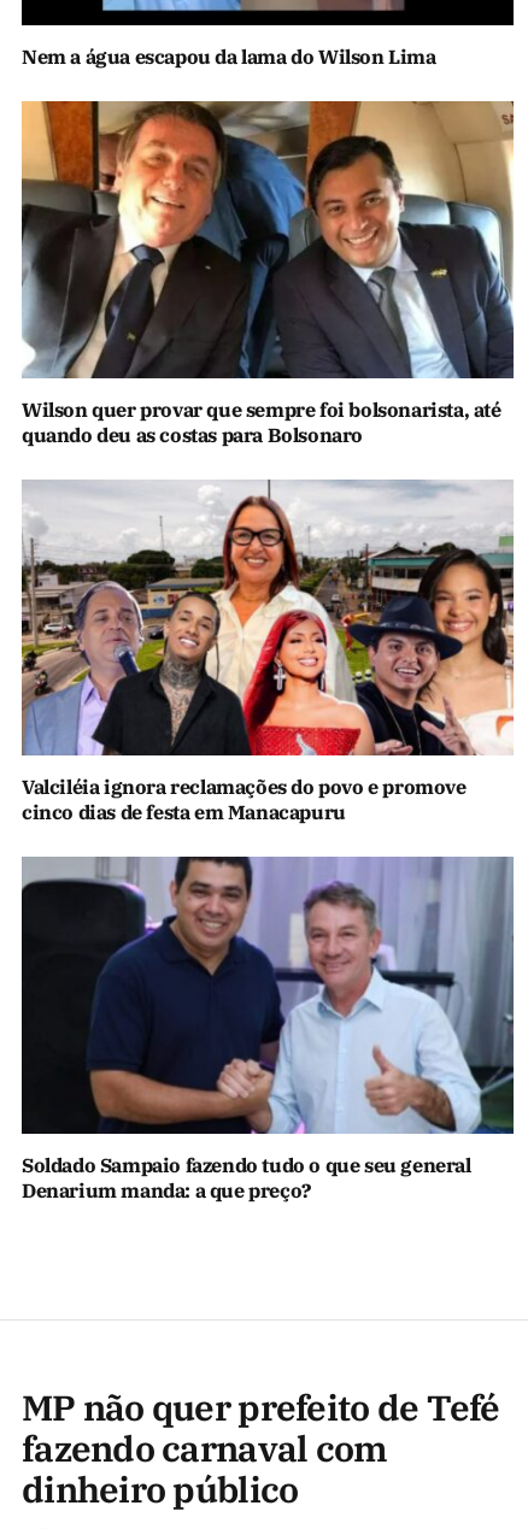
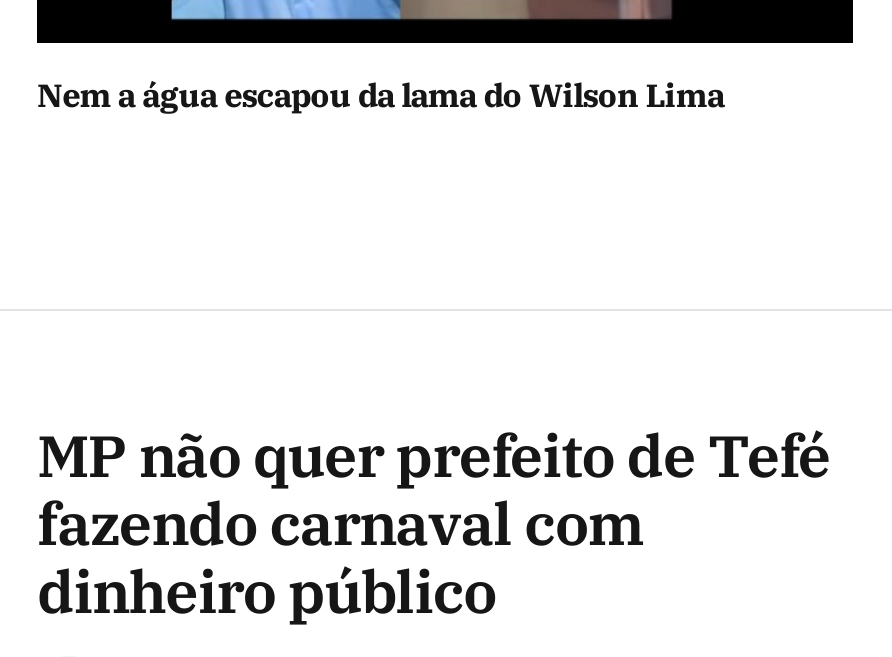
[20,100,515,447] [image] | Wilson quer provar que sempre foi bolsonarista, até | quando deu as costas para Bolsonaro -> none
[20,478,515,825] [image] | Valciléia ignora reclamações do povo e promove | cinco dias de festa em Manacapuru -> none
[22,855,515,1202] [image] | Soldado Sampaio fazendo tudo o que seu general | Denarium manda: a que preço? -> none

